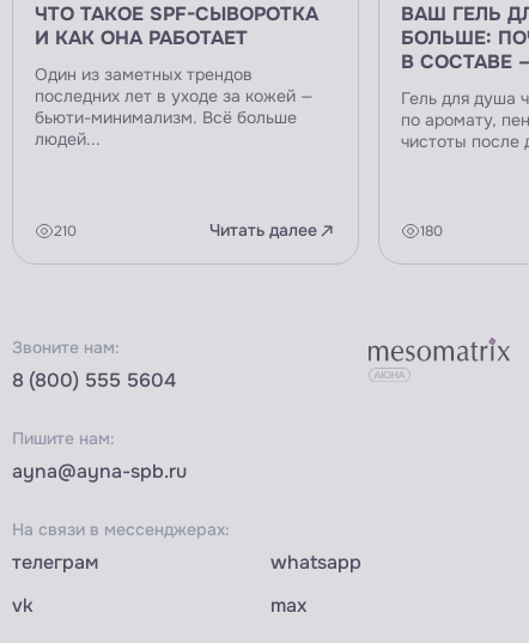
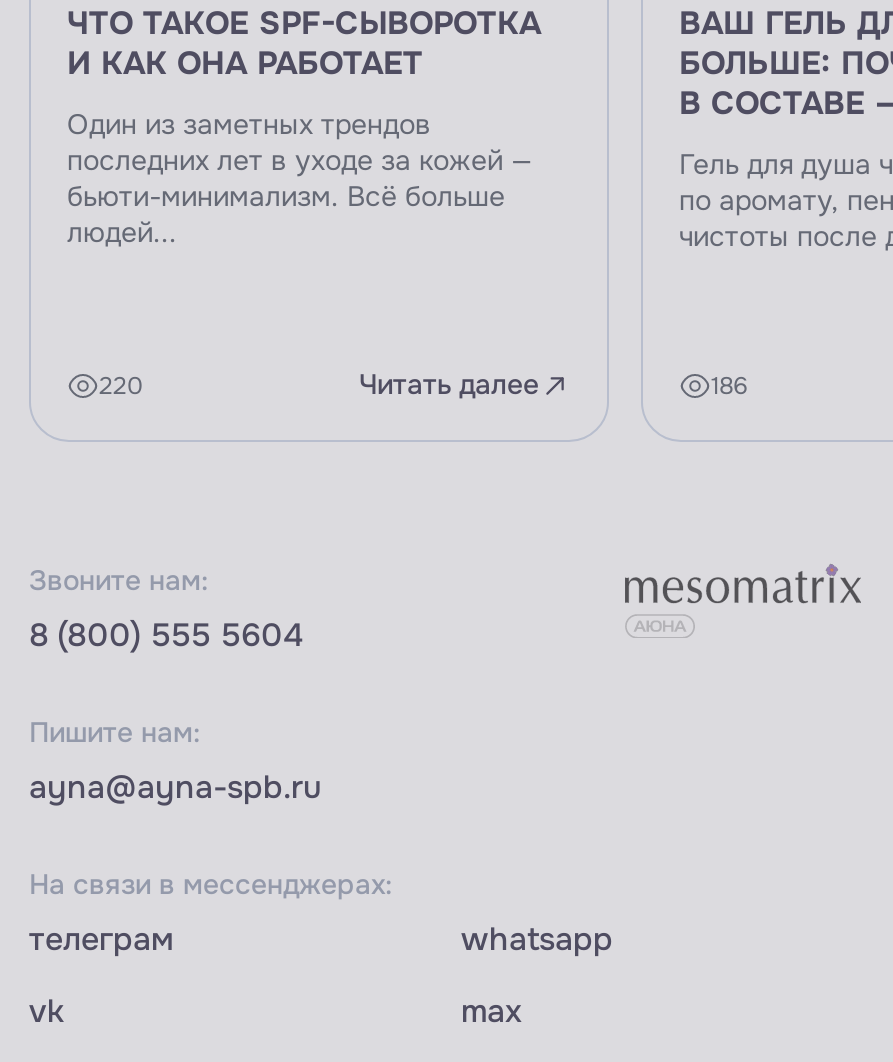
[54,221,77,240] 210 -> [99,369,143,401] 220
[420,221,443,240] 180 -> [711,369,747,401] 186

